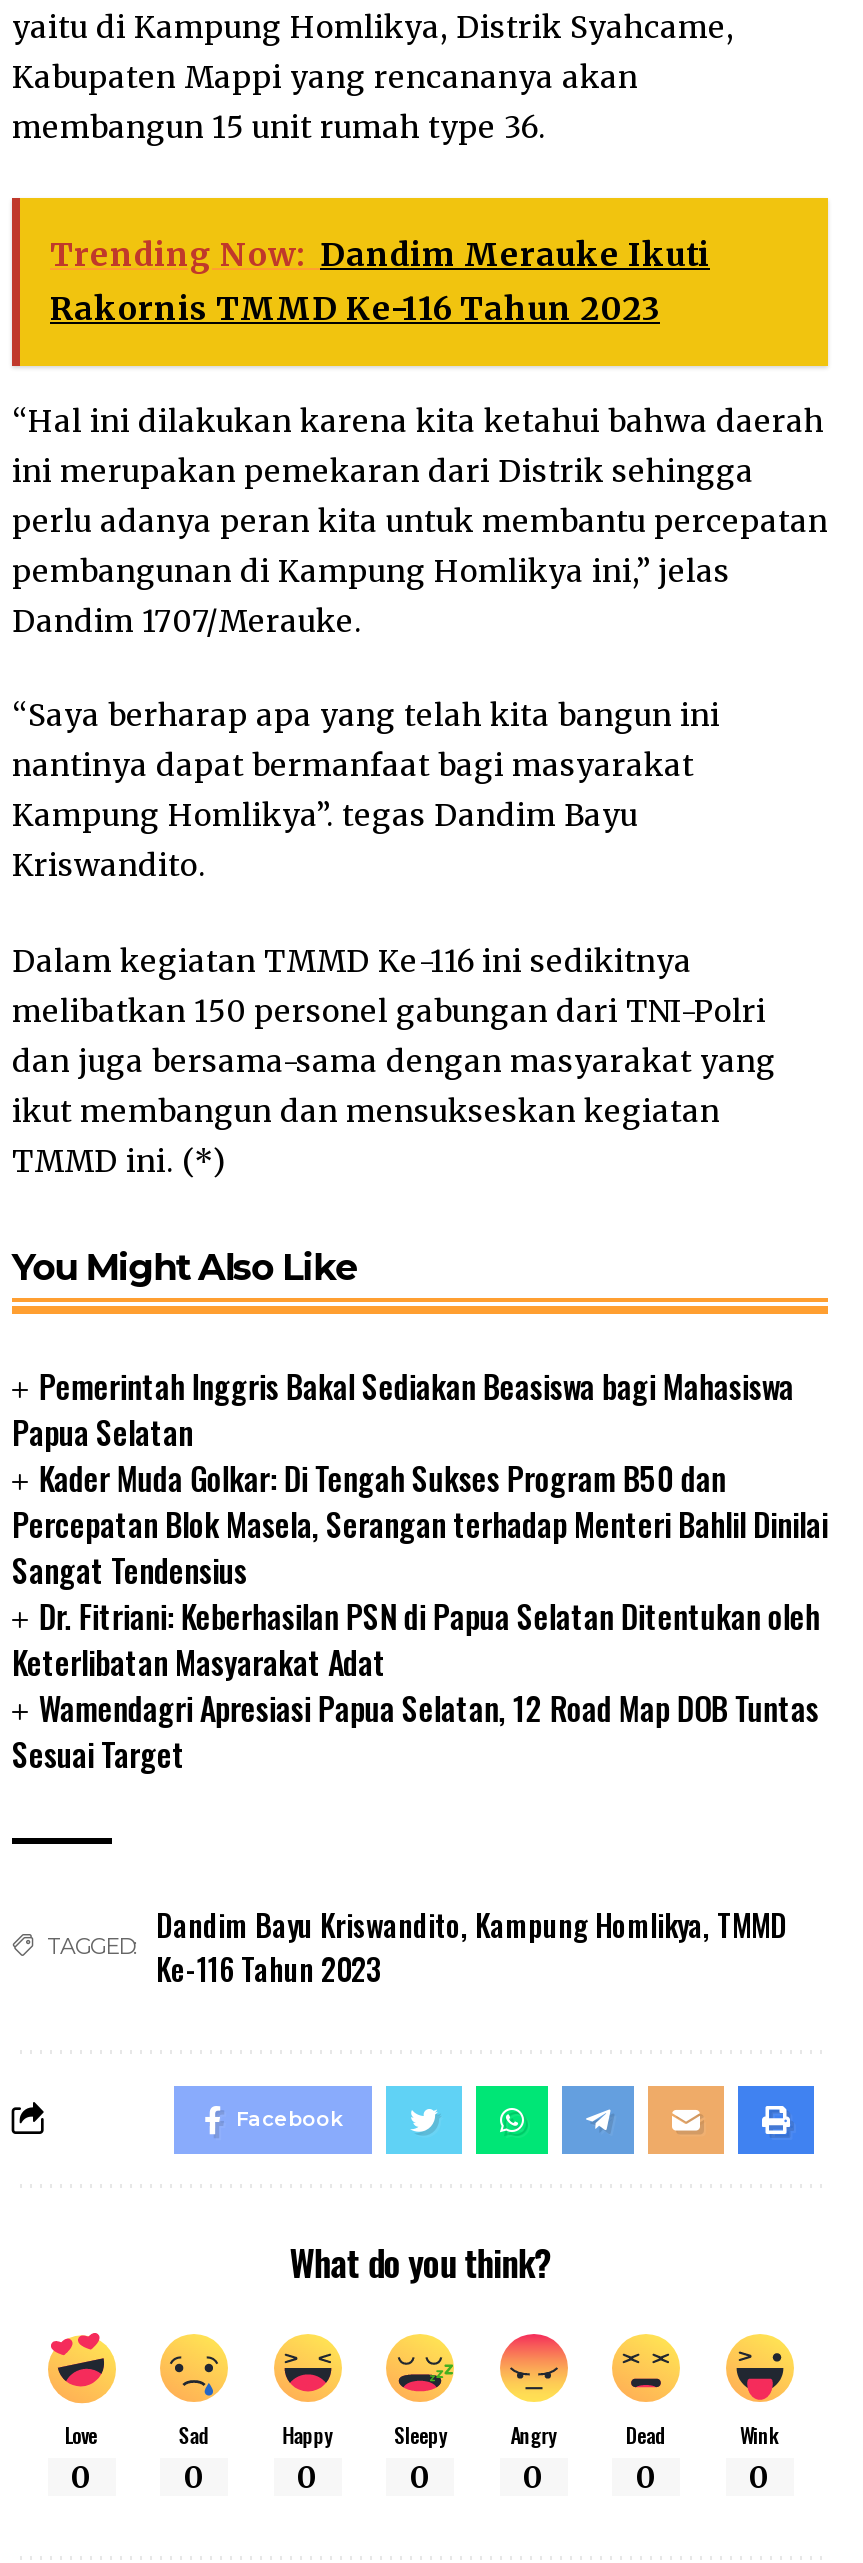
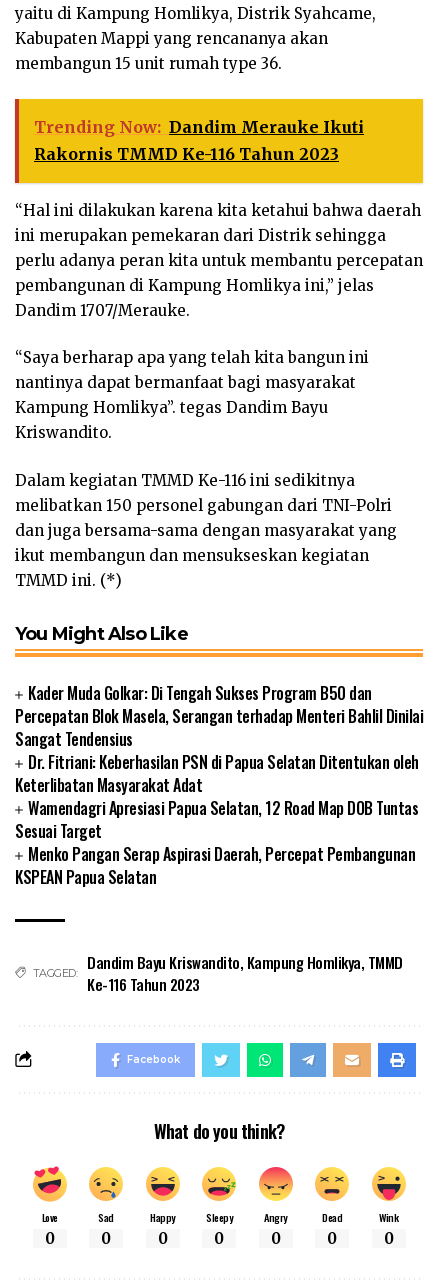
[12,1362,794,1456] Pemerintah Inggris Bakal Sediakan Beasiswa bagi Mahasiswa | Papua Selatan -> none
moved [12,1454,828,1778] -> [15,681,423,843]: Kader Muda Golkar: Di Tengah Sukses Program B50 dan | Percepatan Blok Masela, Serangan terhadap Menteri Bahlil Dinilai | Sangat Tendensius | Dr. Fitriani: Keberhasilan PSN di Papua Selatan Ditentukan oleh | Keterlibatan Masyarakat Adat | Wamendagri Apresiasi Papua Selatan, 12 Road Map DOB Tuntas | Sesuai Target
none -> [15,842,415,889] Menko Pangan Serap Aspirasi Daerah, Percepat Pembangunan | KSPEAN Papua Selatan

